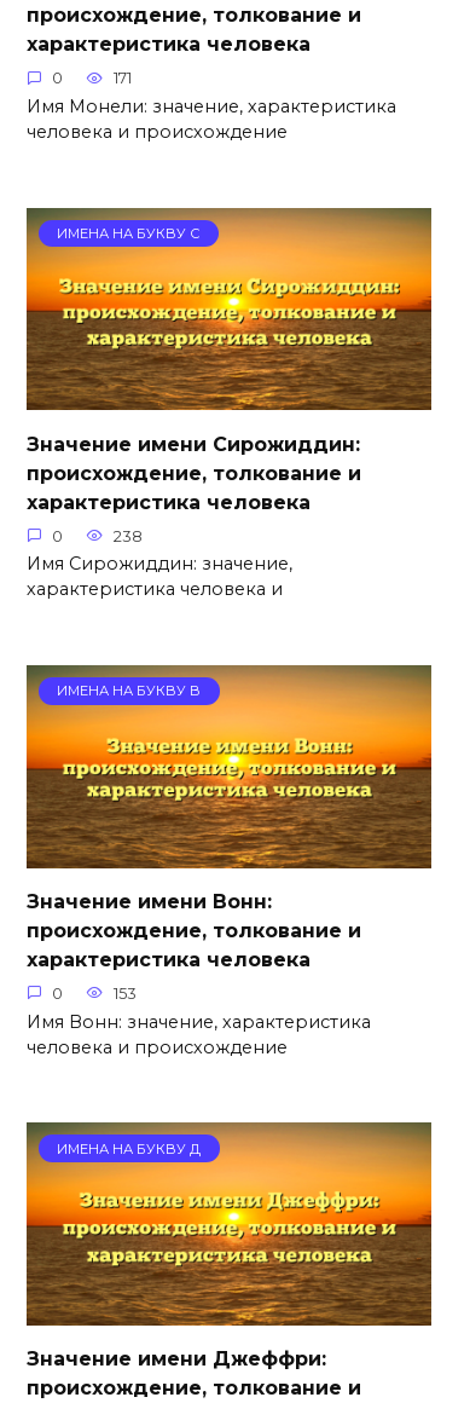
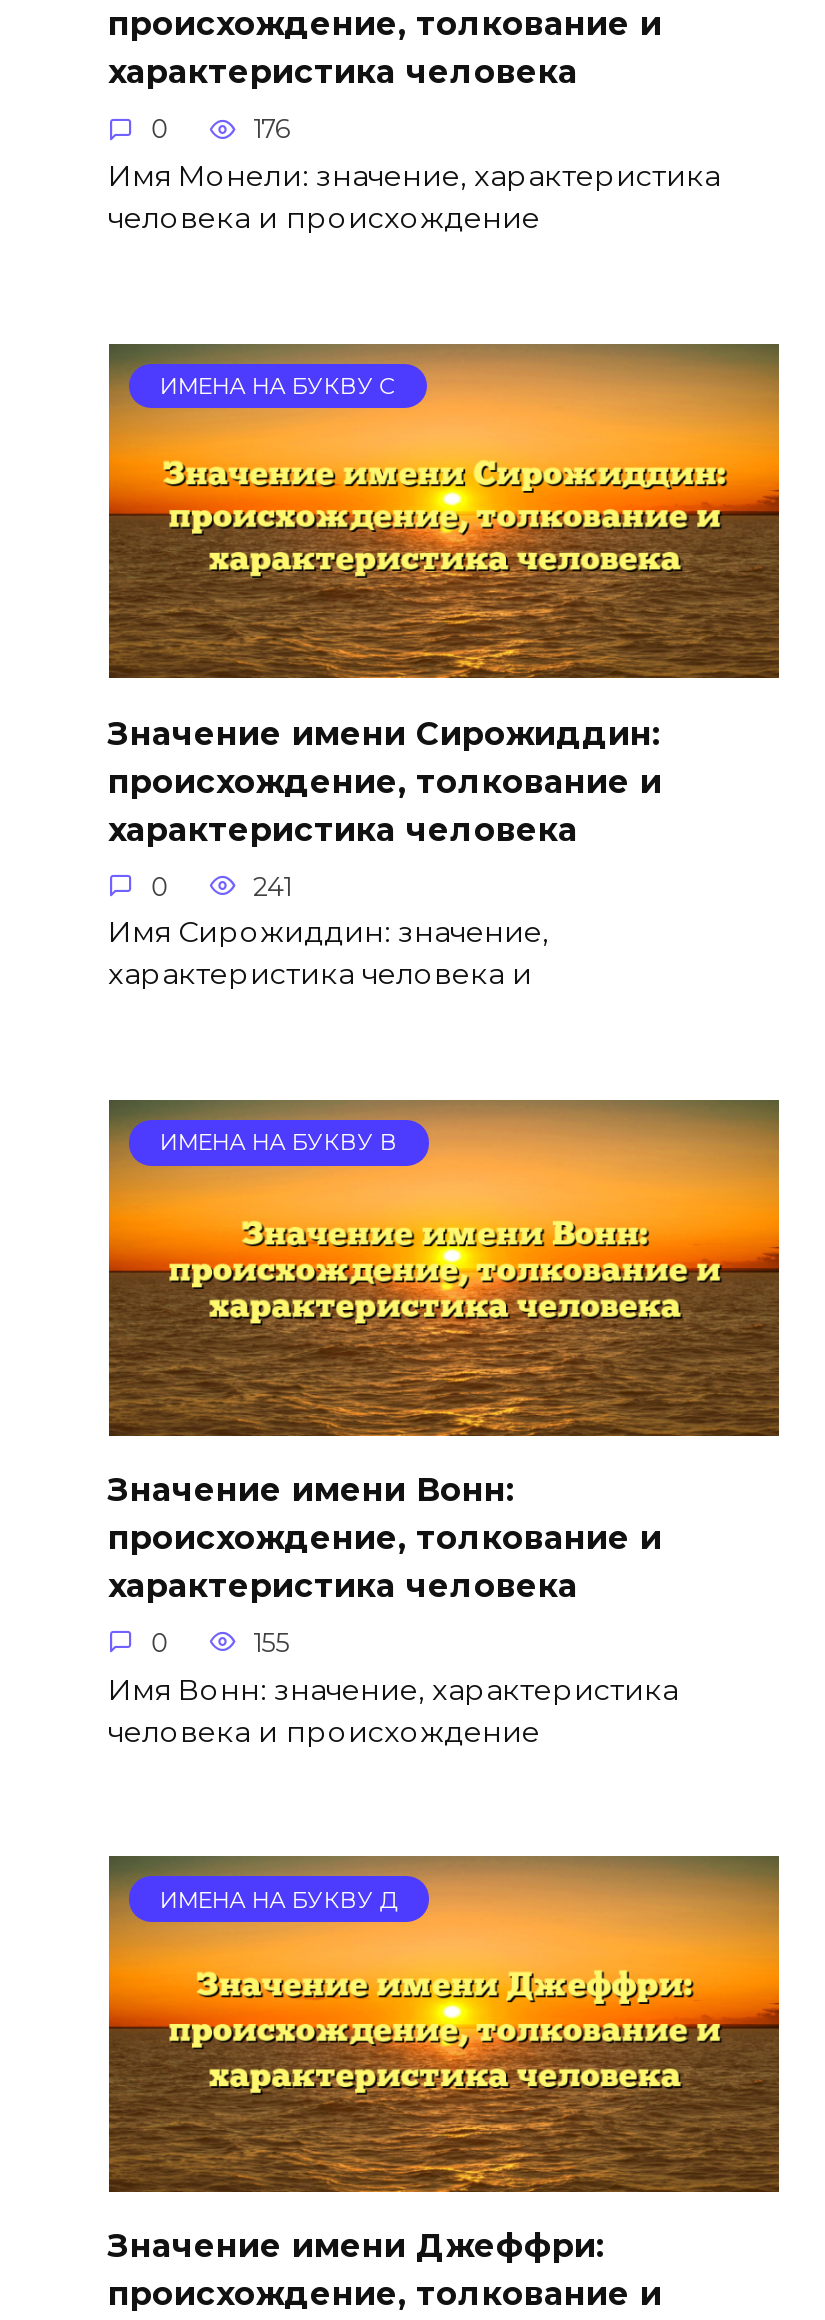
[114,69,132,88] 171 -> [253,115,291,145] 176
[114,527,143,545] 238 -> [253,871,291,901] 241
[114,984,137,1003] 153 -> [253,1628,289,1658] 155

